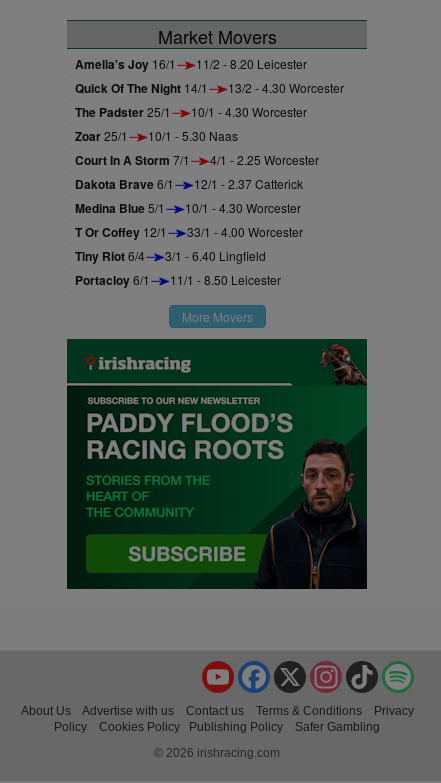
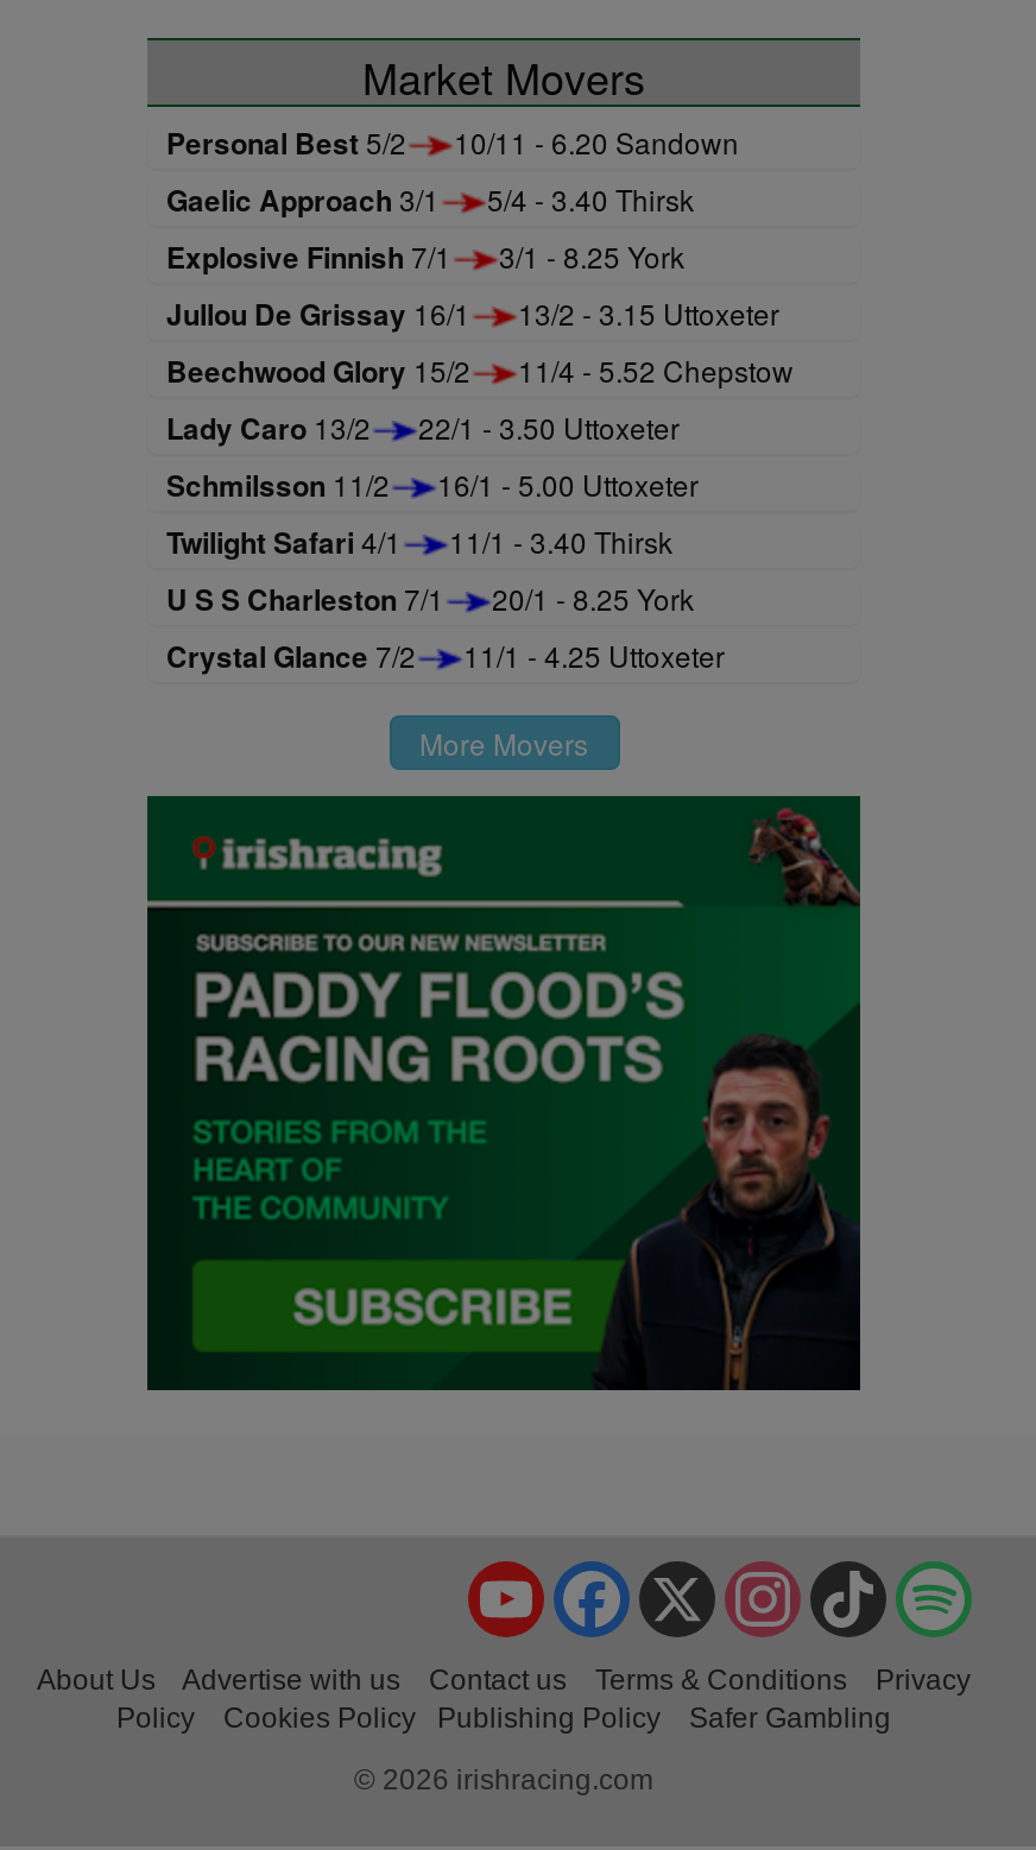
[75,55,344,289] Amelia's Joy 16/1 | 11/2 - 8.20 Leicester | Quick Of The Night 14/1 | 13/2 - 4.30 Worcester | The Padster 25/1 | 10/1 - 4.30 Worcester | Zoar 25/1 | 10/1 - 5.30 Naas | Court In A Storm 7/1 | 4/1 - 2.25 Worcester | Dakota Brave 6/1 | 12/1 - 2.37 Catterick | Medina Blue 5/1 | 10/1 - 4.30 Worcester | T Or Coffey 12/1 | 33/1 - 4.00 Worcester | Tiny Riot 6/4 | 3/1 - 6.40 Lingfield | Portacloy 6/1 | 11/1 - 8.50 Leicester -> [166,121,794,677] Personal Best 5/2 | 10/11 - 6.20 Sandown | Gaelic Approach 3/1 | 5/4 - 3.40 Thirsk | Explosive Finnish 7/1 | 3/1 - 8.25 York | Jullou De Grissay 16/1 | 13/2 - 3.15 Uttoxeter | Beechwood Glory 15/2 | 11/4 - 5.52 Chepstow | Lady Caro 13/2 | 22/1 - 3.50 Uttoxeter | Schmilsson 11/2 | 16/1 - 5.00 Uttoxeter | Twilight Safari 4/1 | 11/1 - 3.40 Thirsk | U S S Charleston 7/1 | 20/1 - 8.25 York | Crystal Glance 7/2 | 11/1 - 4.25 Uttoxeter

